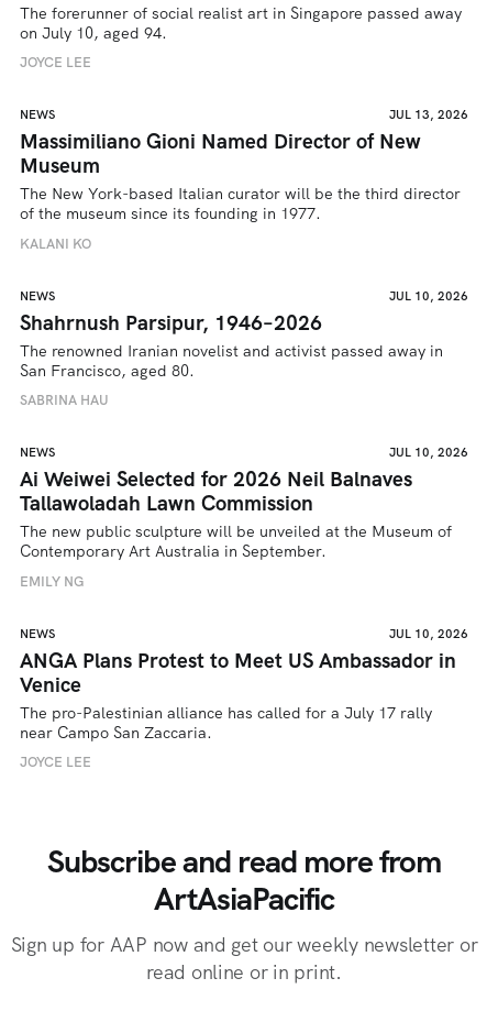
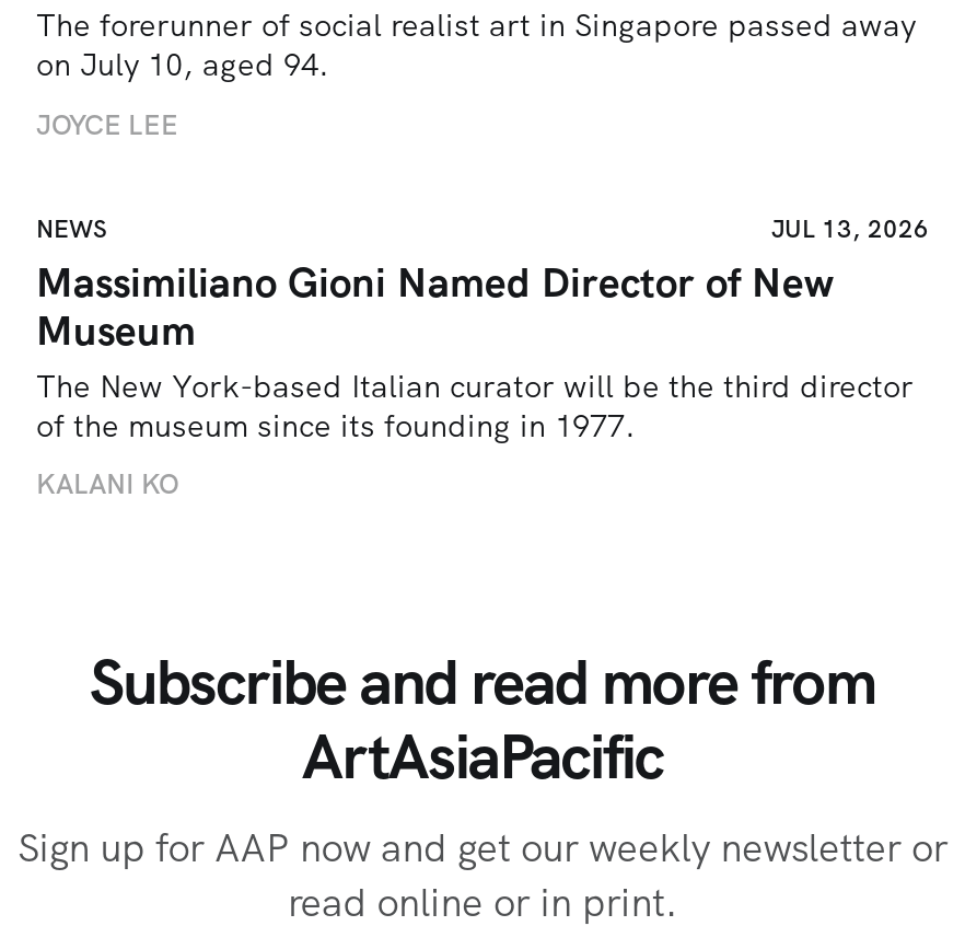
[20,288,468,771] NEWS | JUL 10, 2026 | Shahrnush Parsipur, 1946–2026 | The renowned Iranian novelist and activist passed away in | San Francisco, aged 80. | SABRINA HAU | NEWS | JUL 10, 2026 | Ai Weiwei Selected for 2026 Neil Balnaves | Tallawoladah Lawn Commission | The new public sculpture will be unveiled at the Museum of | Contemporary Art Australia in September. | EMILY NG | NEWS | JUL 10, 2026 | ANGA Plans Protest to Meet US Ambassador in | Venice | The pro-Palestinian alliance has called for a July 17 rally | near Campo San Zaccaria. | JOYCE LEE -> none

